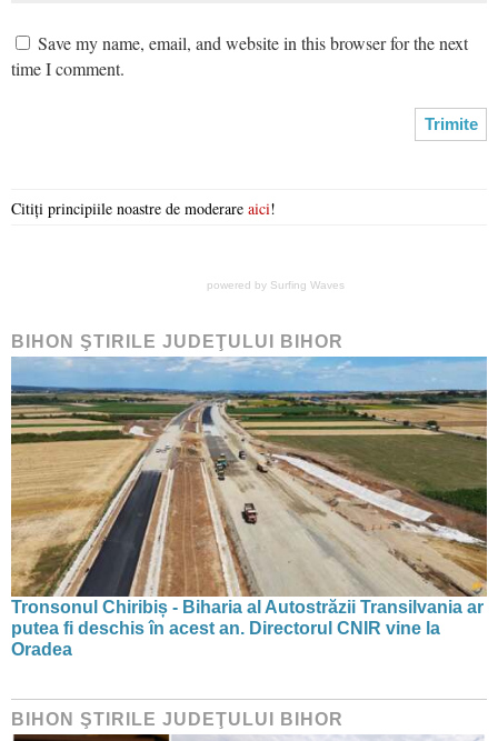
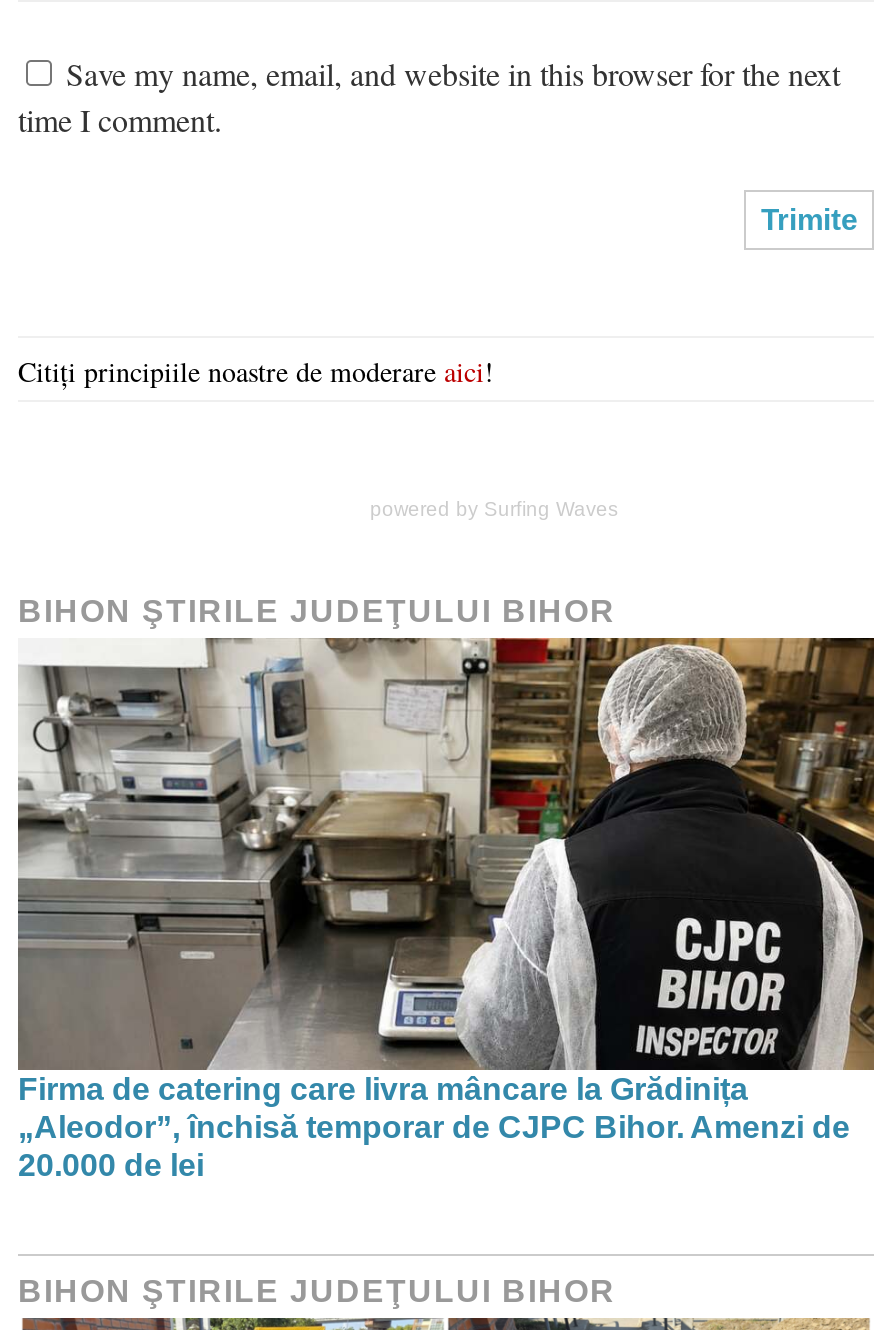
[10,356,488,659] [image] | Tronsonul Chiribiș - Biharia al Autostrăzii Transilvania ar | putea fi deschis în acest an. Directorul CNIR vine la | Oradea -> [16,636,876,1182] [image] | Firma de catering care livra mâncare la Grădinița | „Aleodor”, închisă temporar de CJPC Bihor. Amenzi de | 20.000 de lei

